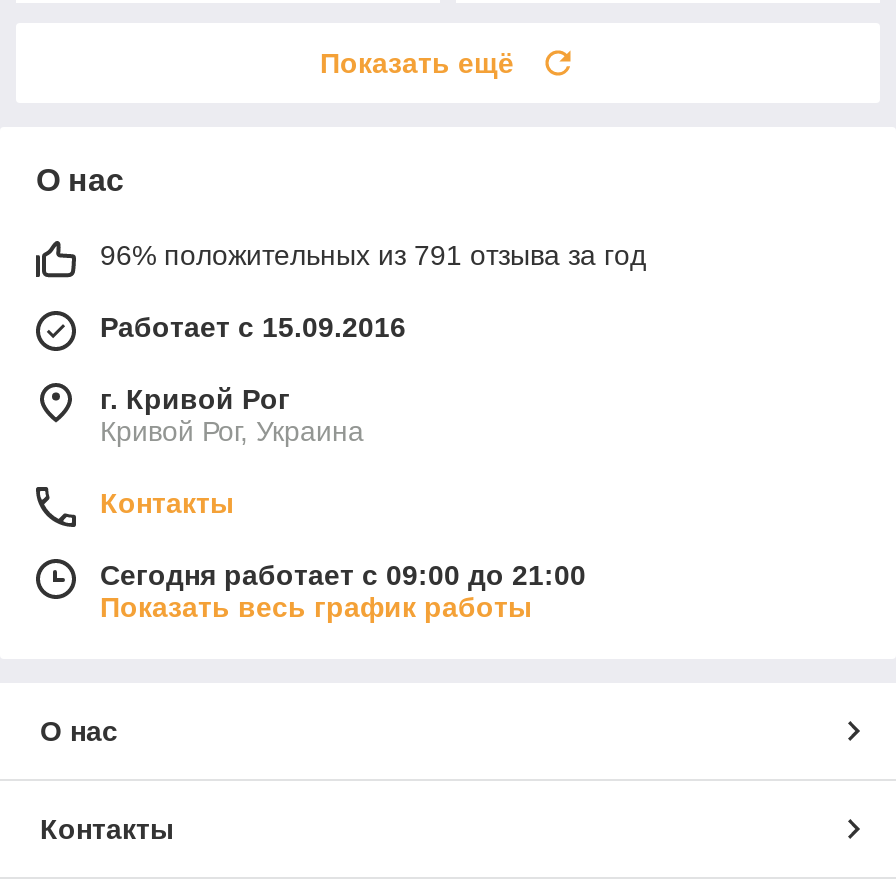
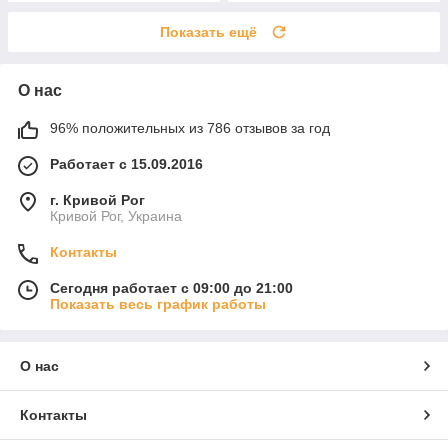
[100,239,646,271] 96% положительных из 791 отзыва за год -> [50,120,330,136] 96% положительных из 786 отзывов за год

